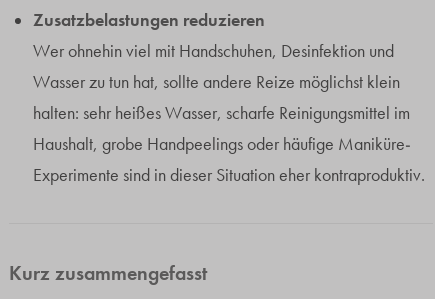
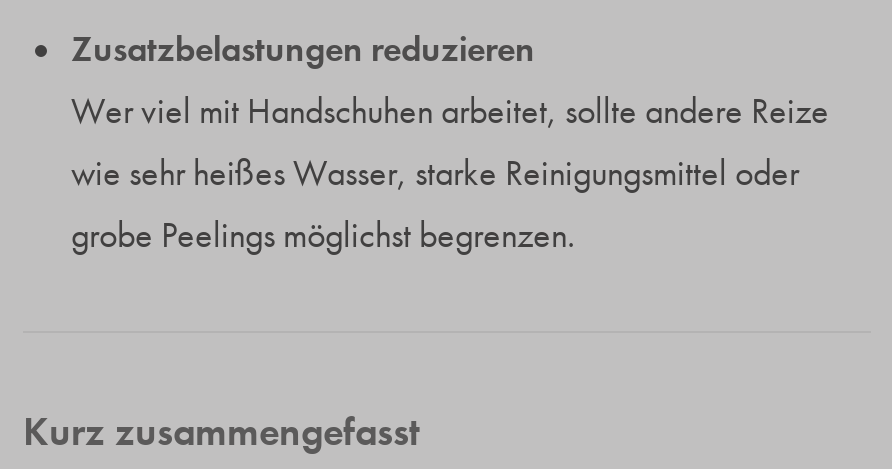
[33,40,425,186] Wer ohnehin viel mit Handschuhen, Desinfektion und | Wasser zu tun hat, sollte andere Reize möglichst klein | halten: sehr heißes Wasser, scharfe Reinigungsmittel im | Haushalt, grobe Handpeelings oder häufige Maniküre- | Experimente sind in dieser Situation eher kontraproduktiv. -> [71,89,829,257] Wer viel mit Handschuhen arbeitet, sollte andere Reize | wie sehr heißes Wasser, starke Reinigungsmittel oder | grobe Peelings möglichst begrenzen.

